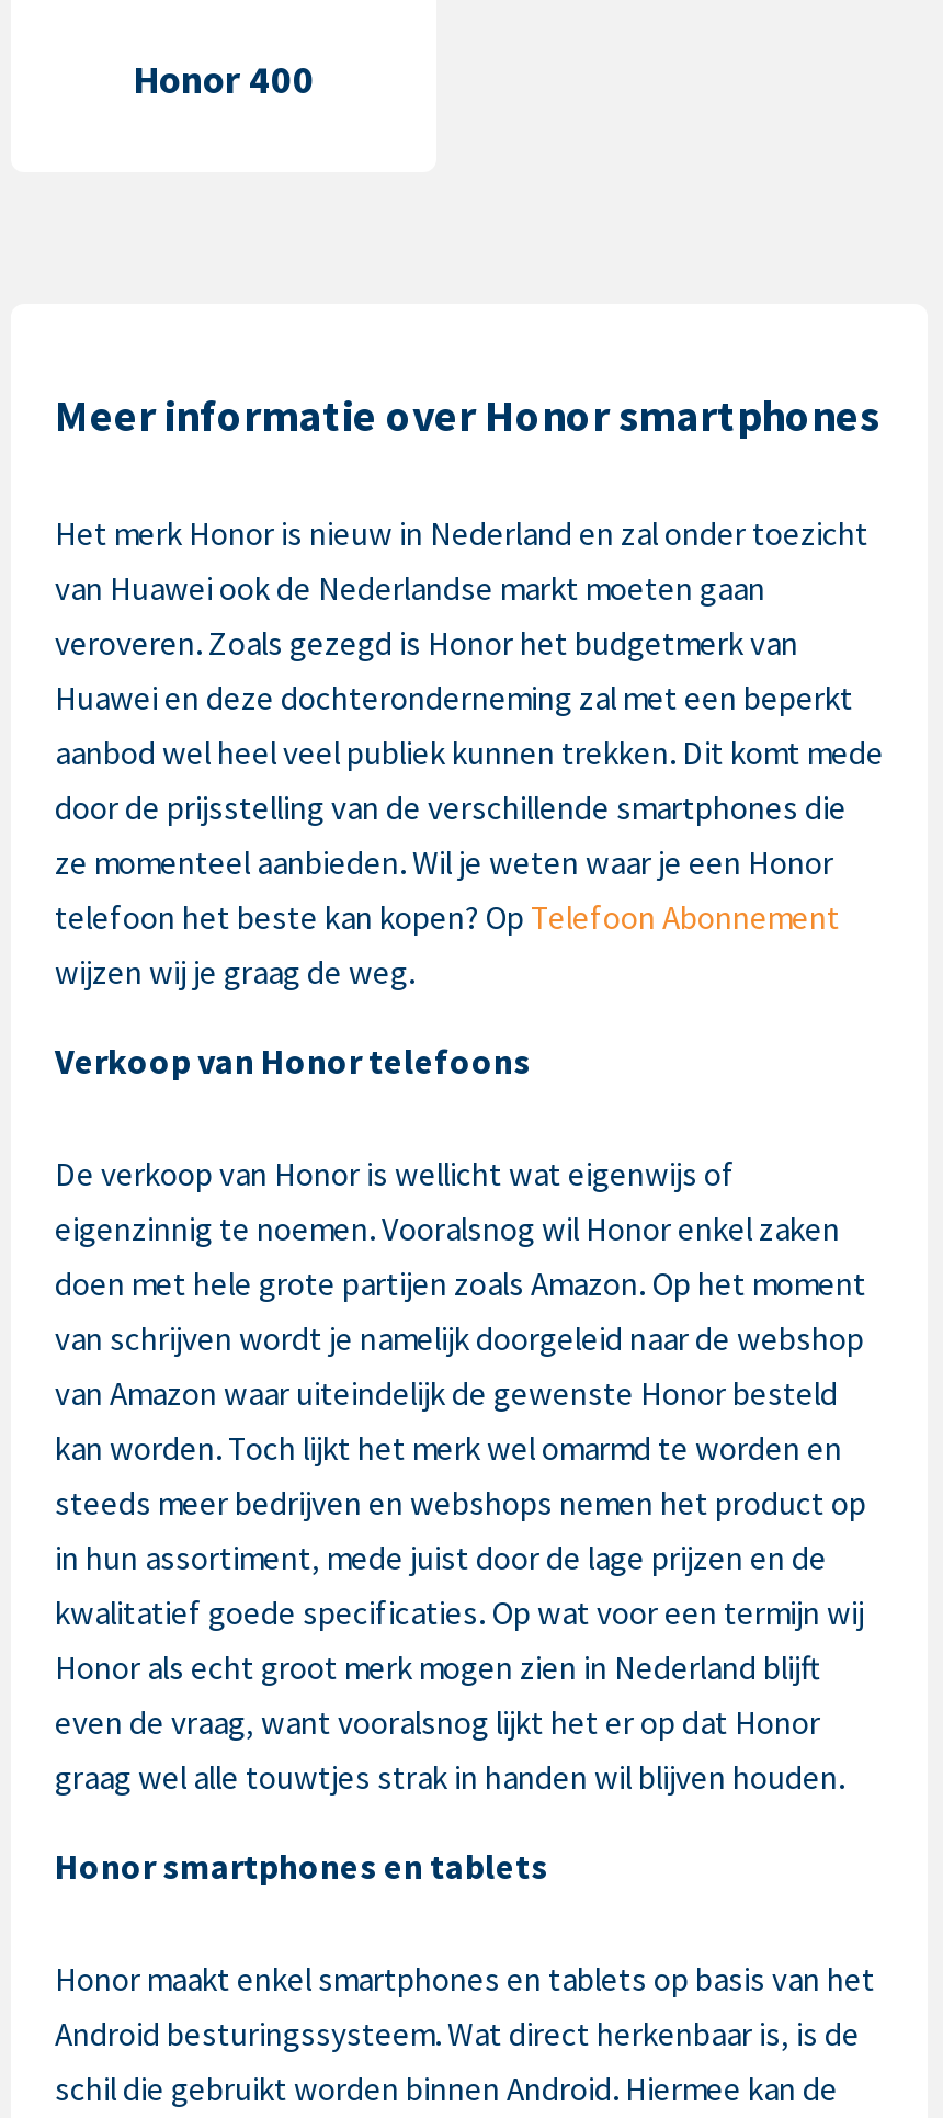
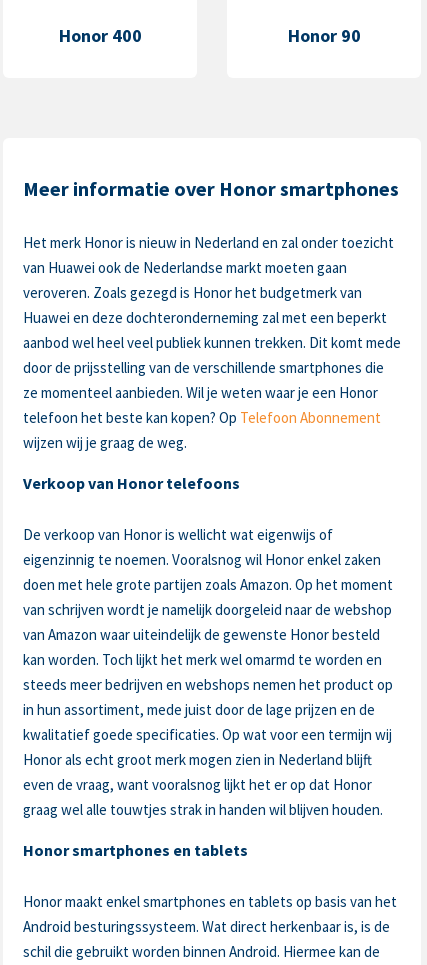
none -> [287,24,360,47] Honor 90

